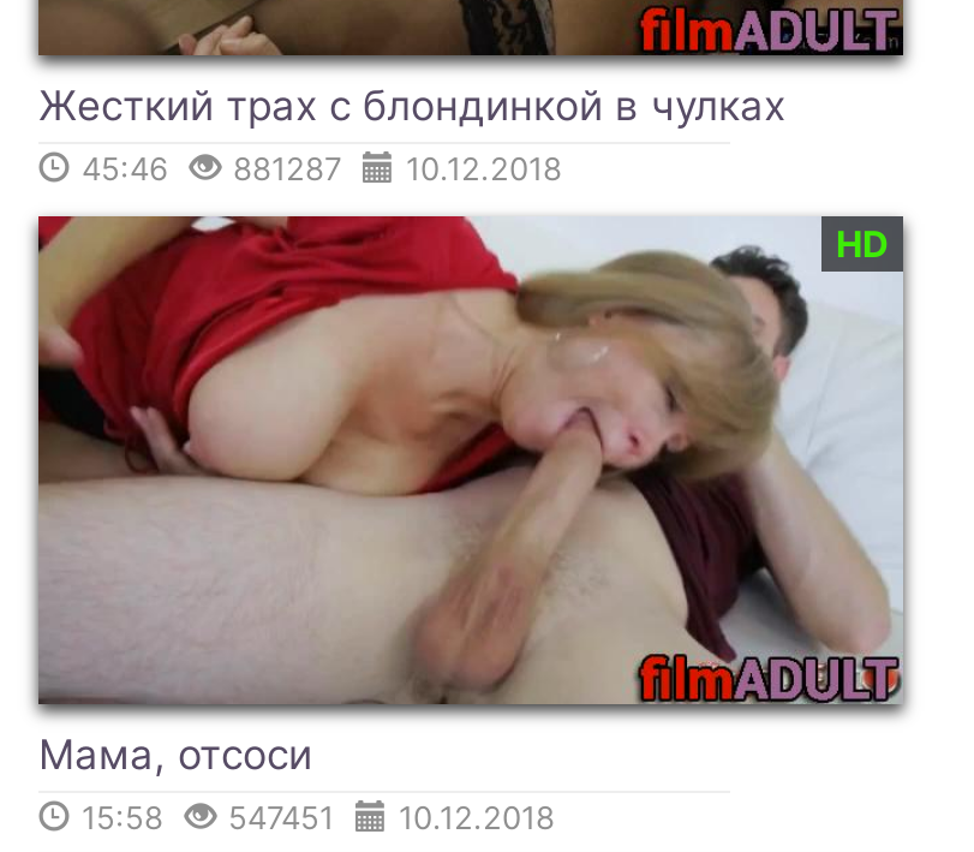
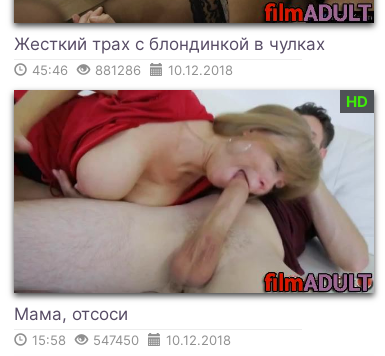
[82,149,562,188] 45:46 881287 10.12.2018 -> [32,62,233,78] 45:46 881286 10.12.2018
[82,797,555,836] 15:58 547451 10.12.2018 -> [32,332,231,348] 15:58 547450 10.12.2018

